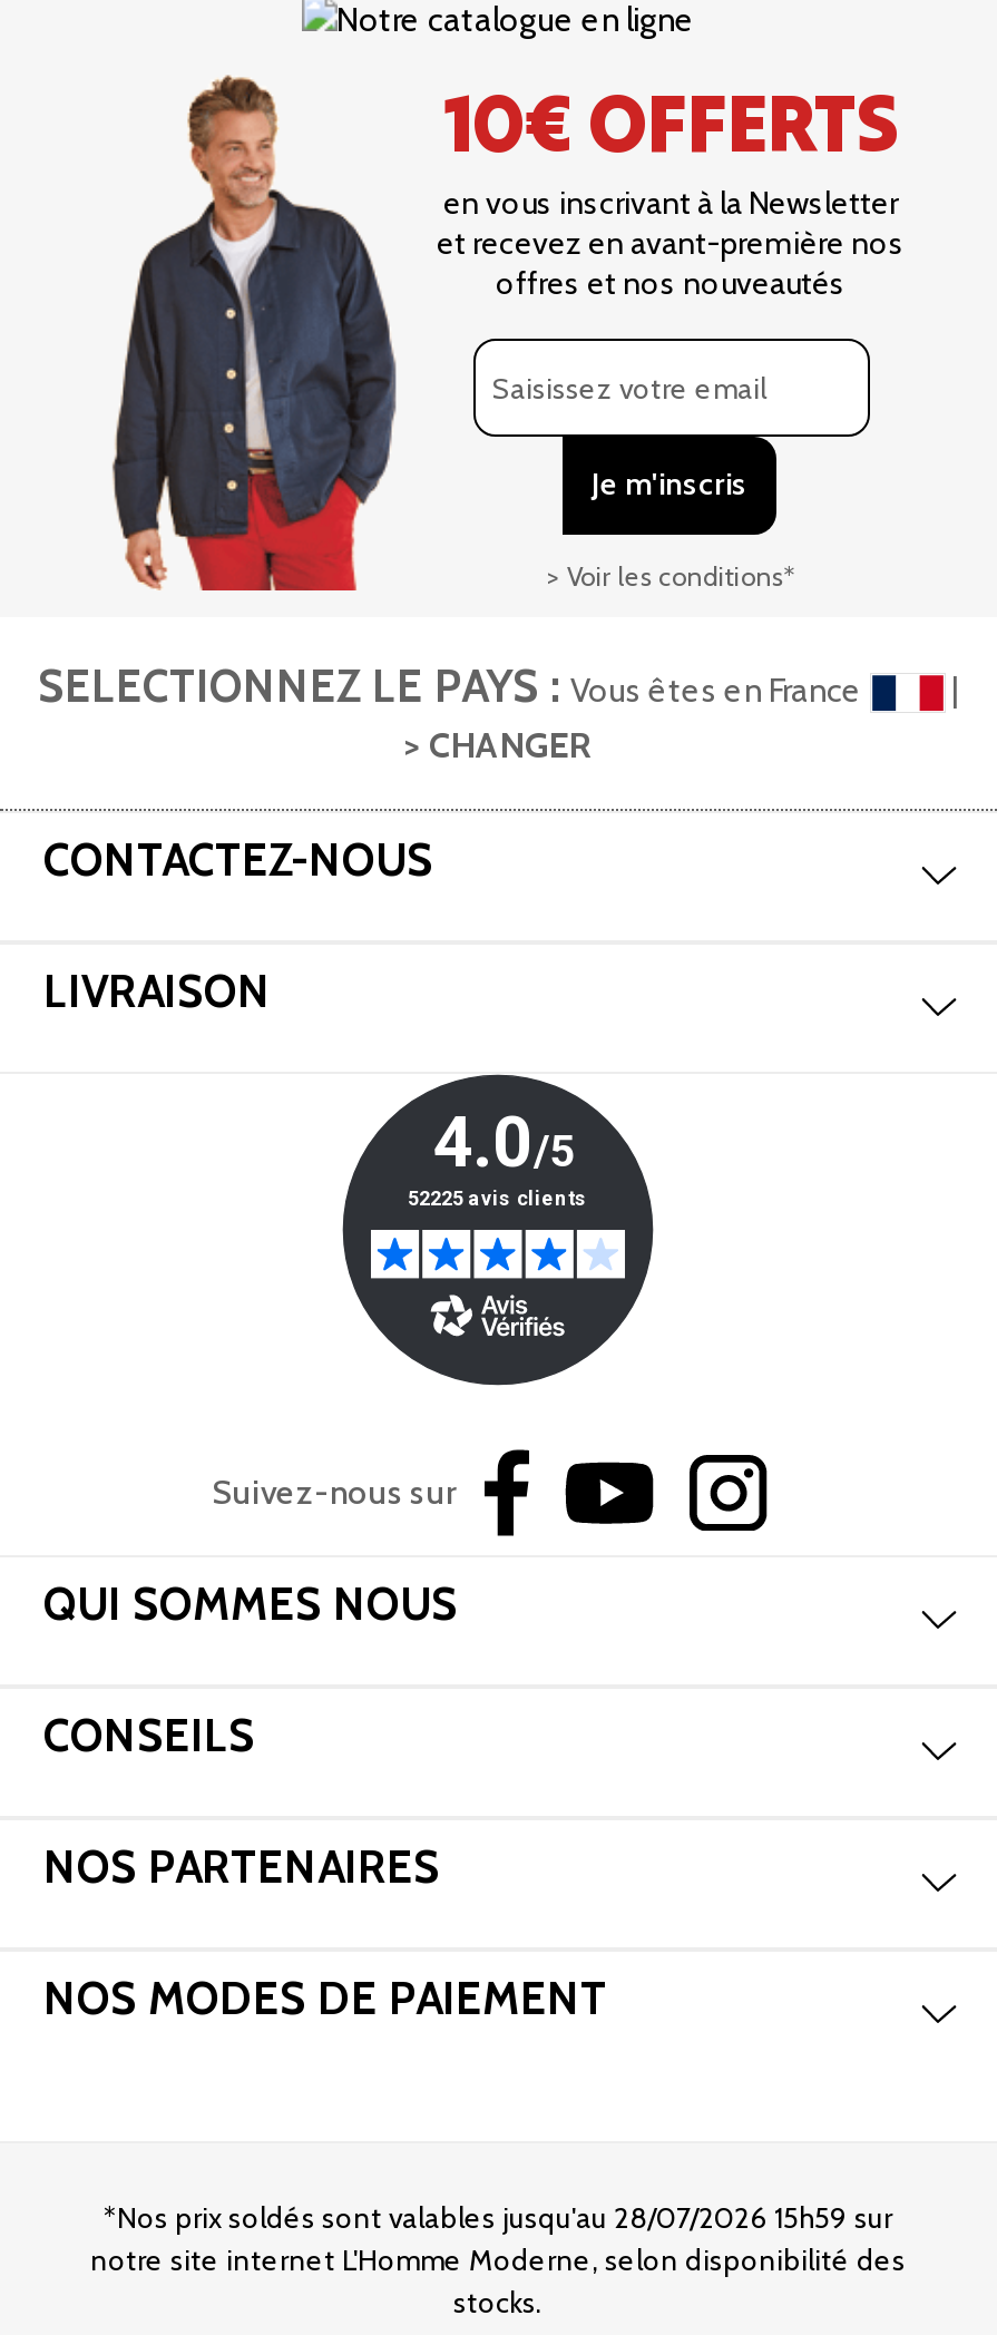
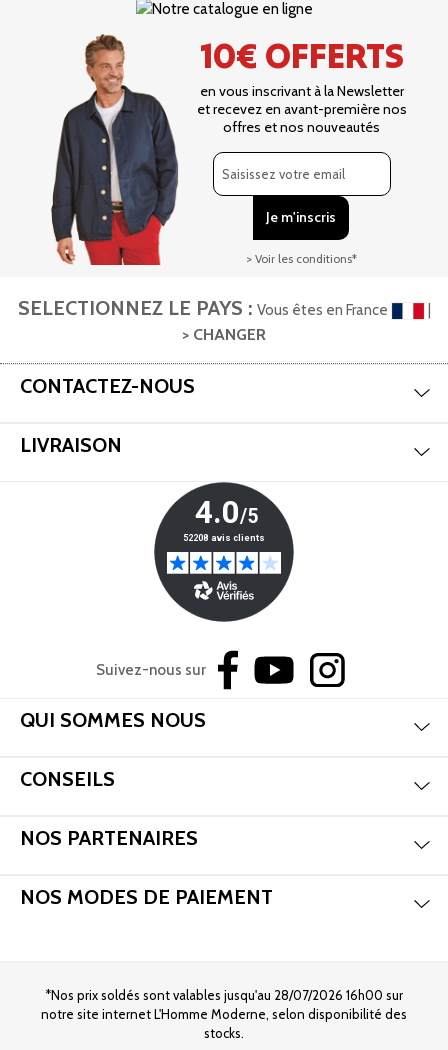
[104,2199,892,2235] *Nos prix soldés sont valables jusqu'au 28/07/2026 15h59 sur -> [45,987,403,1003] *Nos prix soldés sont valables jusqu'au 28/07/2026 16h00 sur

